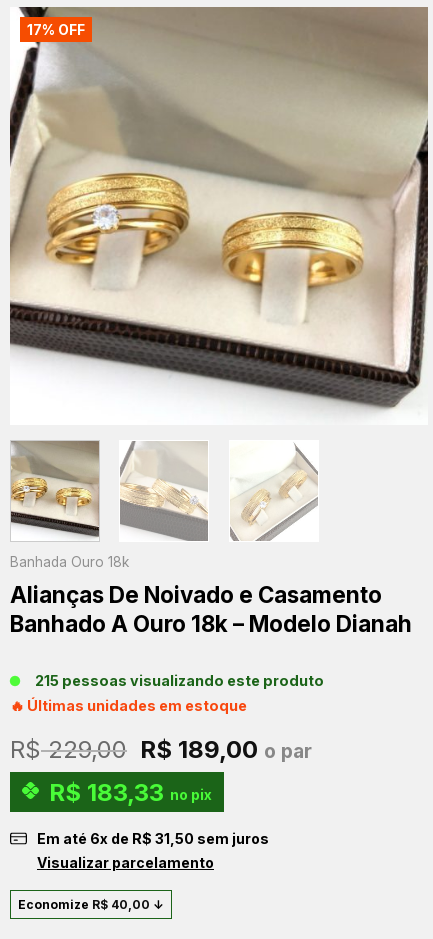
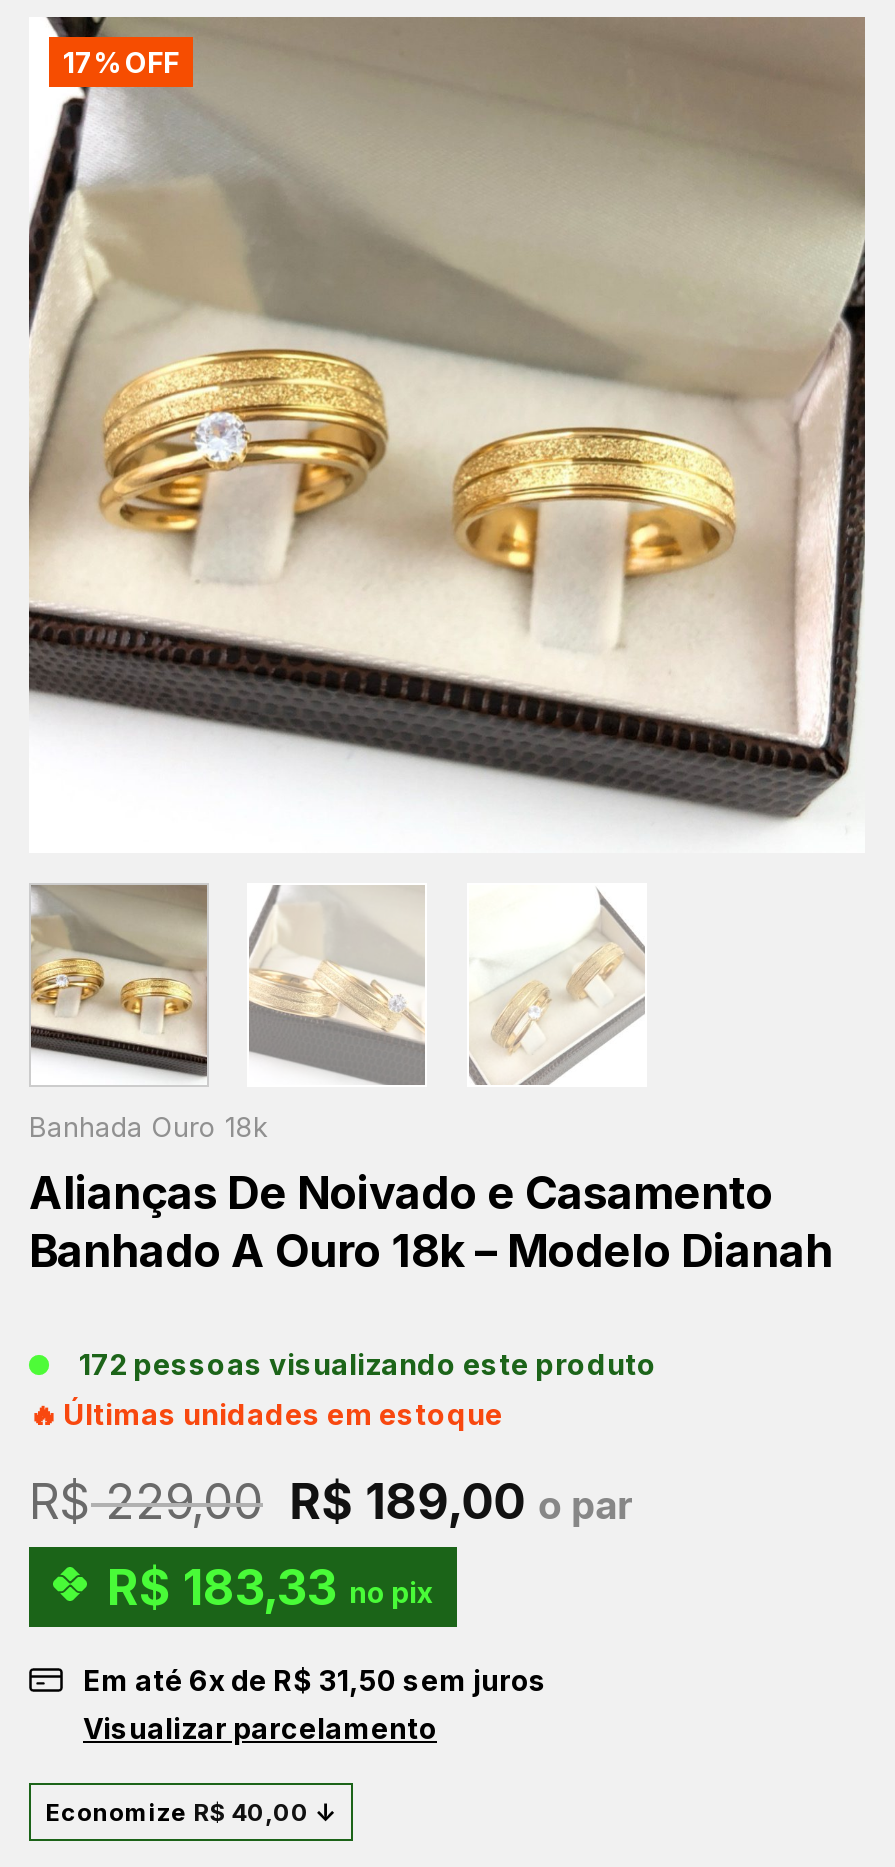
[35,672,324,689] 215 pessoas visualizando este produto -> [79,1347,657,1381] 172 pessoas visualizando este produto

